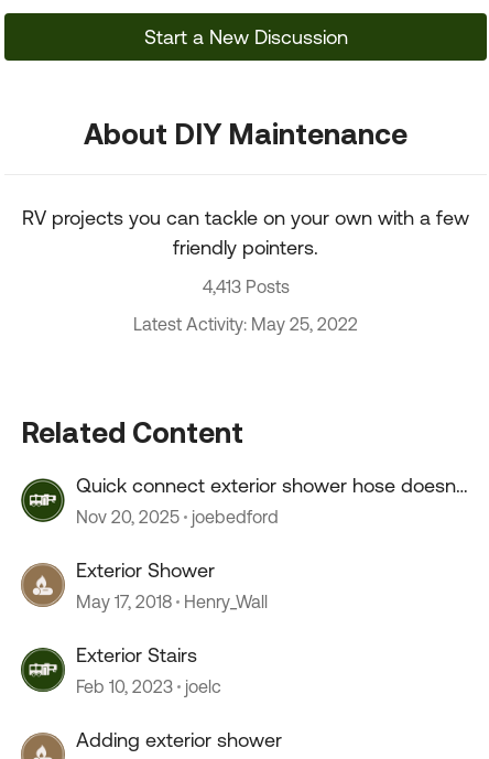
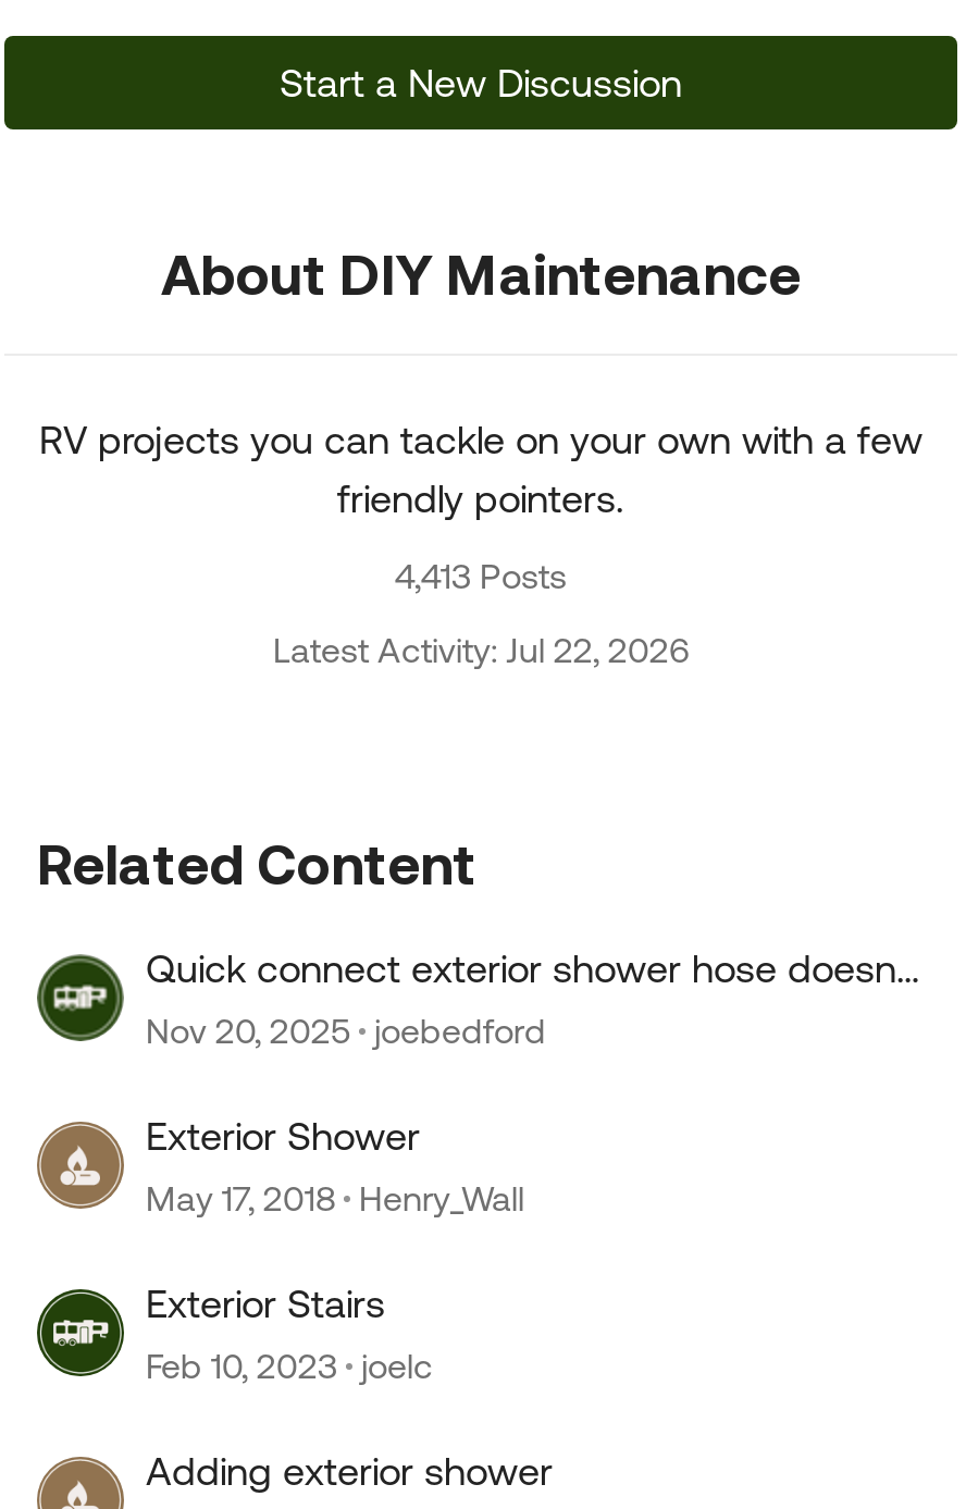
[133,314,358,334] Latest Activity: May 25, 2022 -> [273,630,689,669] Latest Activity: Jul 22, 2026

